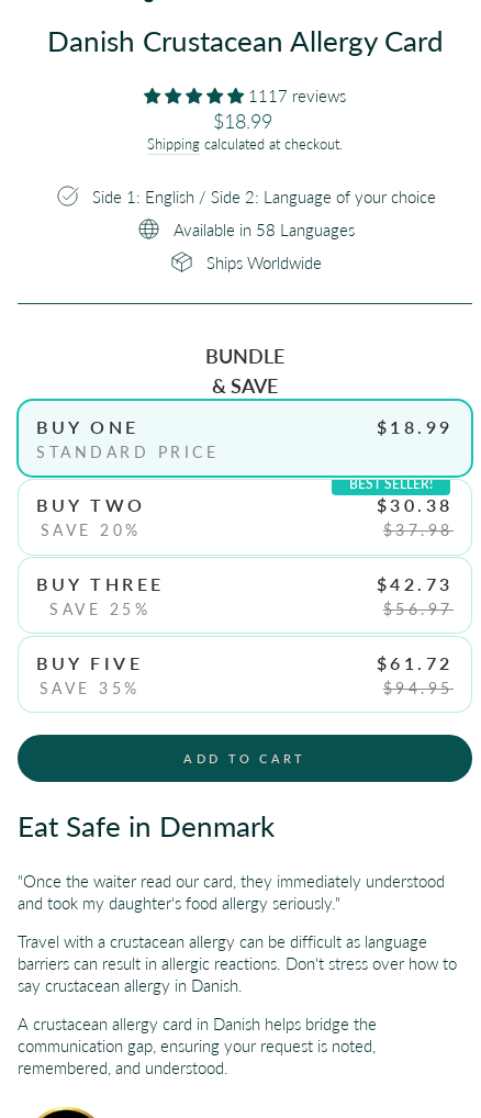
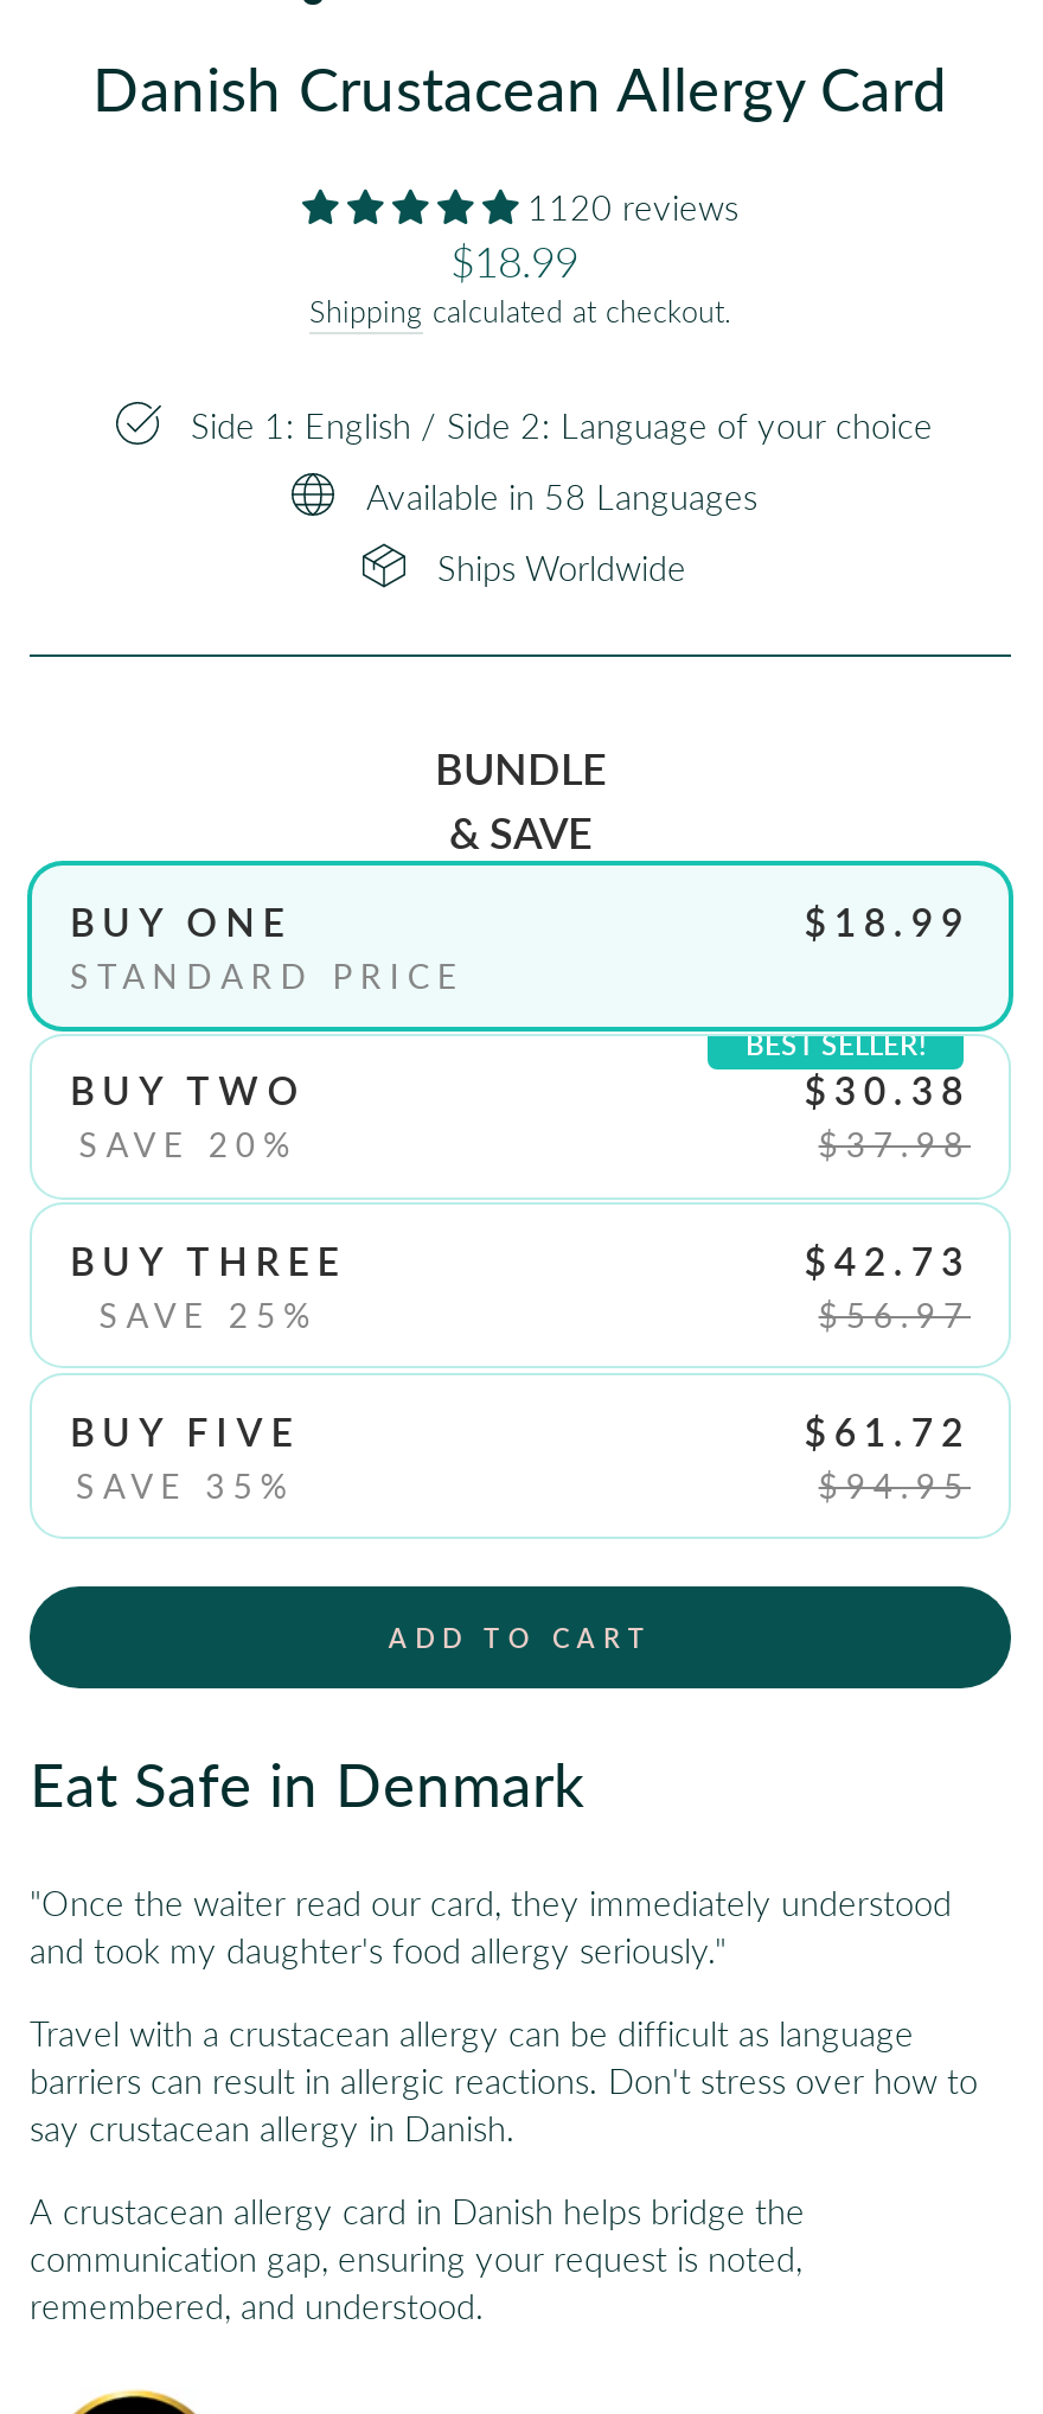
[248,86,346,105] 1117 reviews -> [527,185,738,228] 1120 reviews

